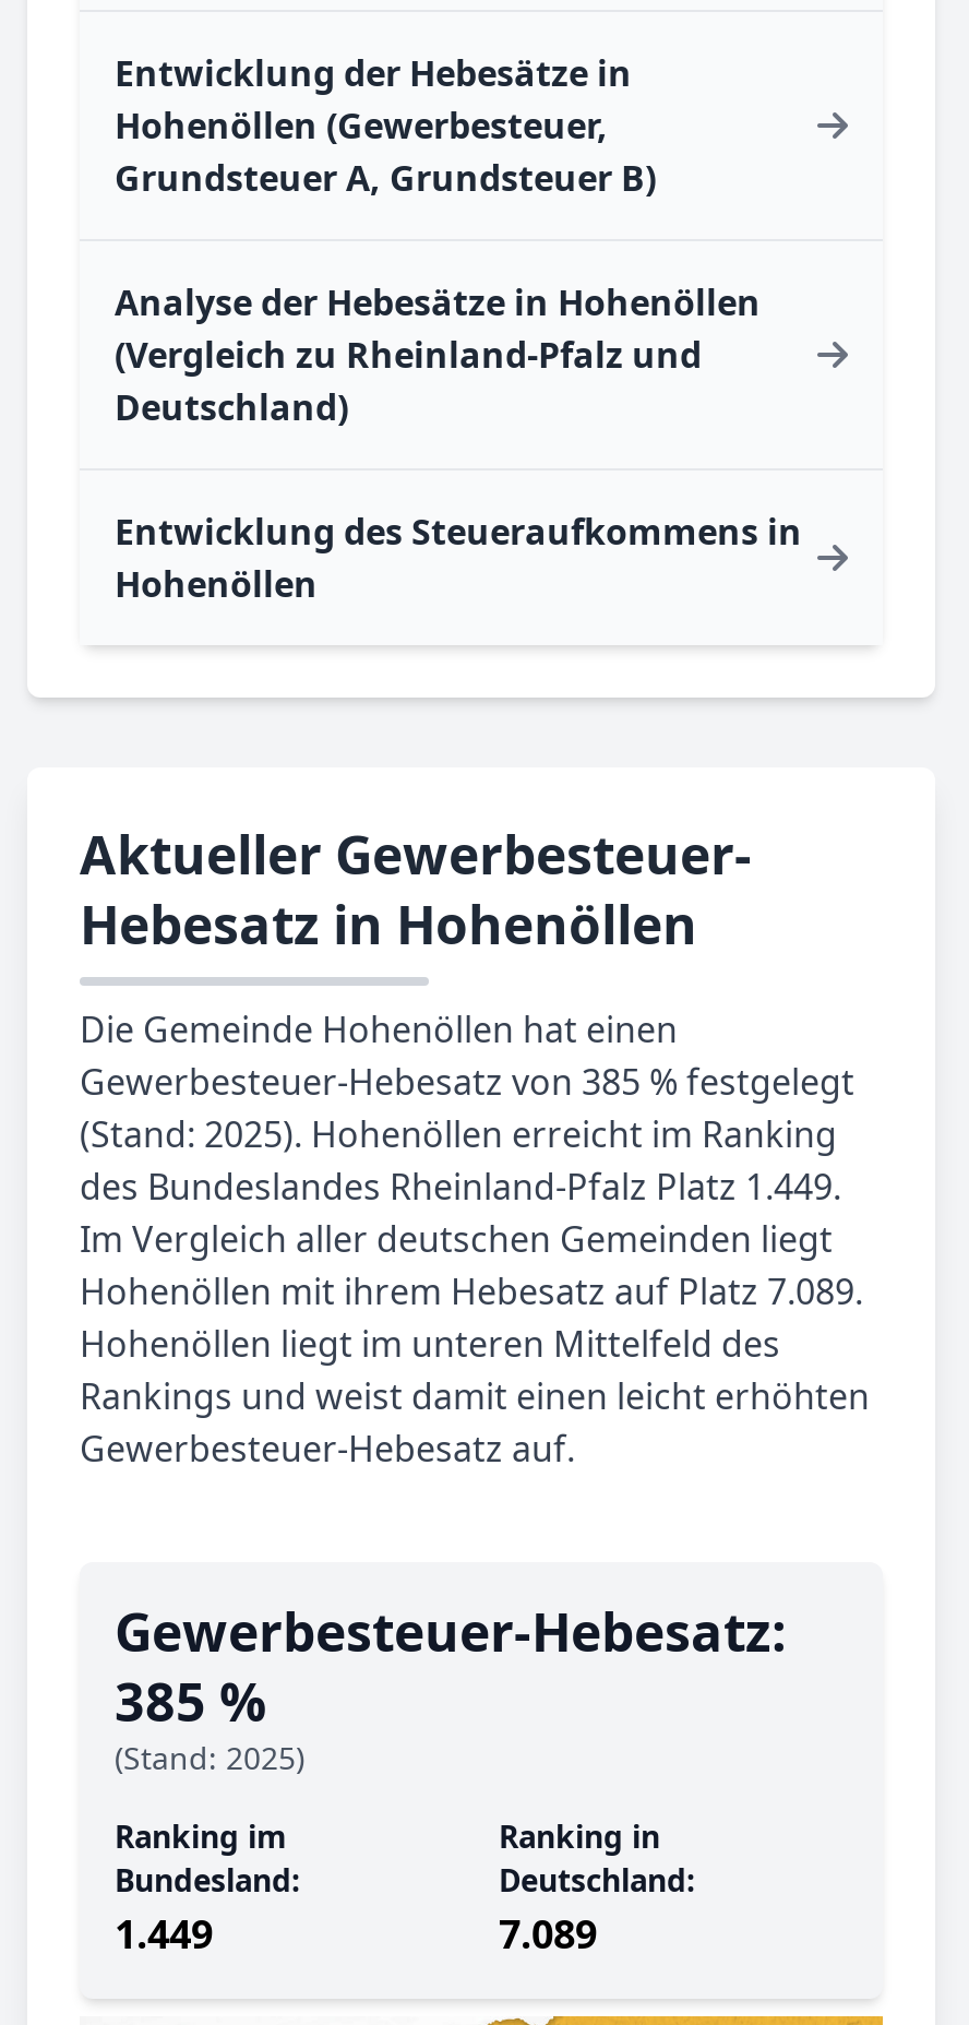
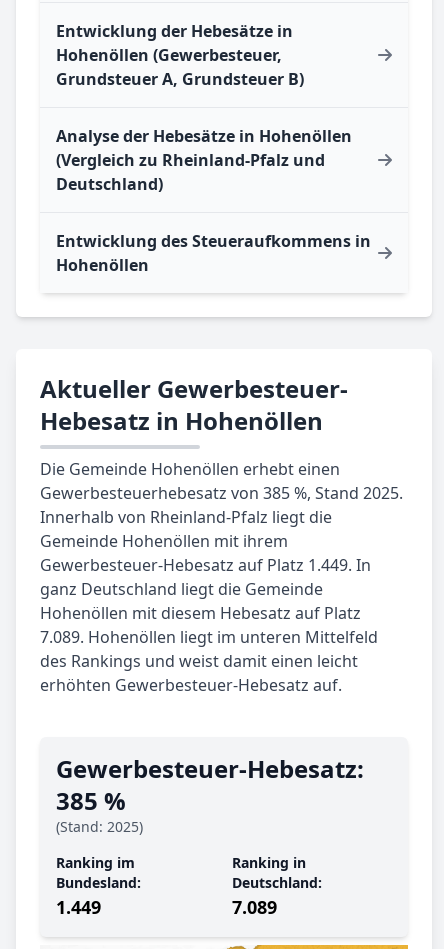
[80,1005,870,1472] Die Gemeinde Hohenöllen hat einen | Gewerbesteuer-Hebesatz von 385 % festgelegt | (Stand: 2025). Hohenöllen erreicht im Ranking | des Bundeslandes Rheinland-Pfalz Platz 1.449. | Im Vergleich aller deutschen Gemeinden liegt | Hohenöllen mit ihrem Hebesatz auf Platz 7.089. | Hohenöllen liegt im unteren Mittelfeld des | Rankings und weist damit einen leicht erhöhten | Gewerbesteuer-Hebesatz auf. -> [40,458,403,696] Die Gemeinde Hohenöllen erhebt einen | Gewerbesteuerhebesatz von 385 %, Stand 2025. | Innerhalb von Rheinland-Pfalz liegt die | Gemeinde Hohenöllen mit ihrem | Gewerbesteuer-Hebesatz auf Platz 1.449. In | ganz Deutschland liegt die Gemeinde | Hohenöllen mit diesem Hebesatz auf Platz | 7.089. Hohenöllen liegt im unteren Mittelfeld | des Rankings und weist damit einen leicht | erhöhten Gewerbesteuer-Hebesatz auf.

